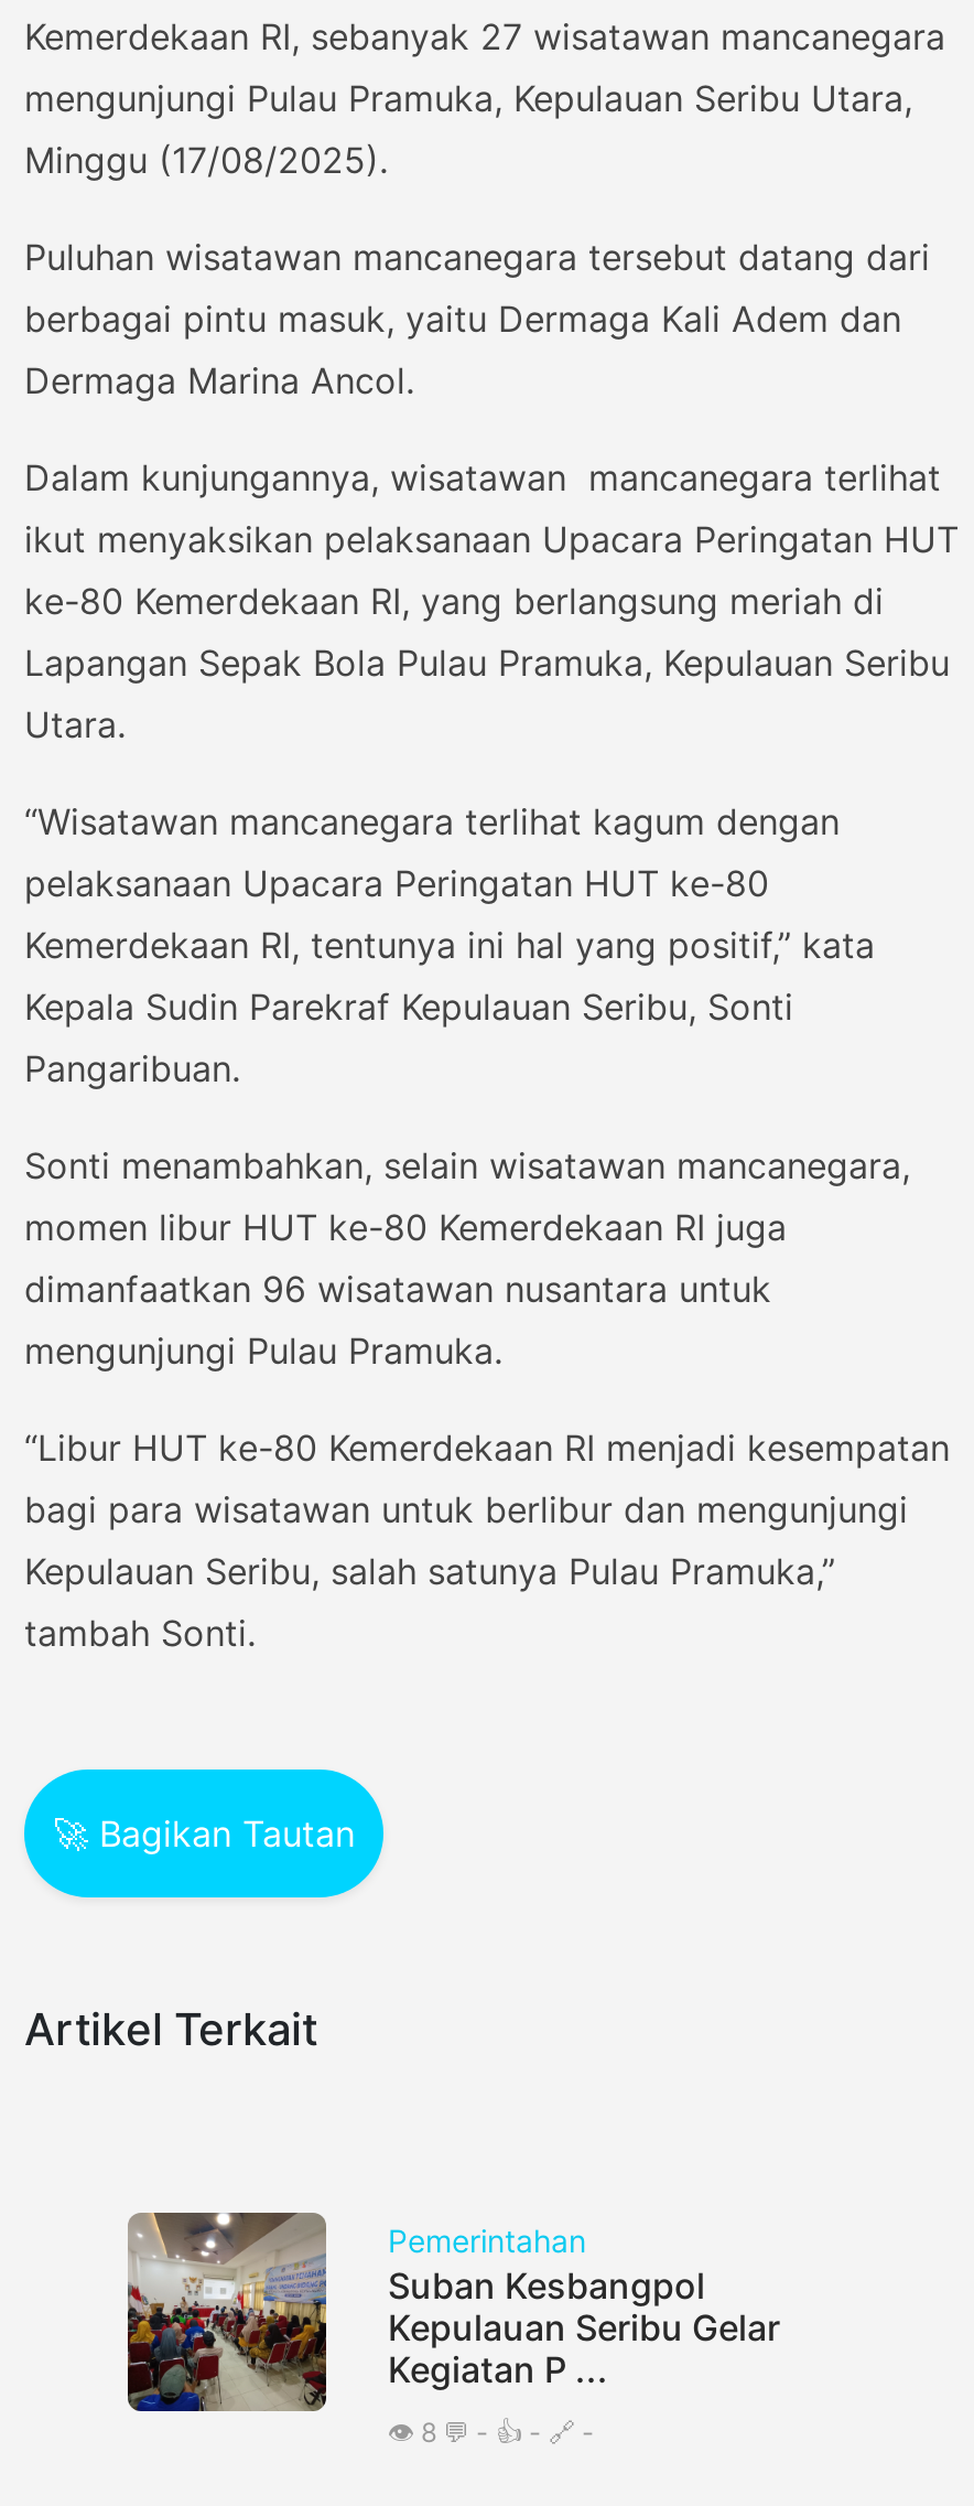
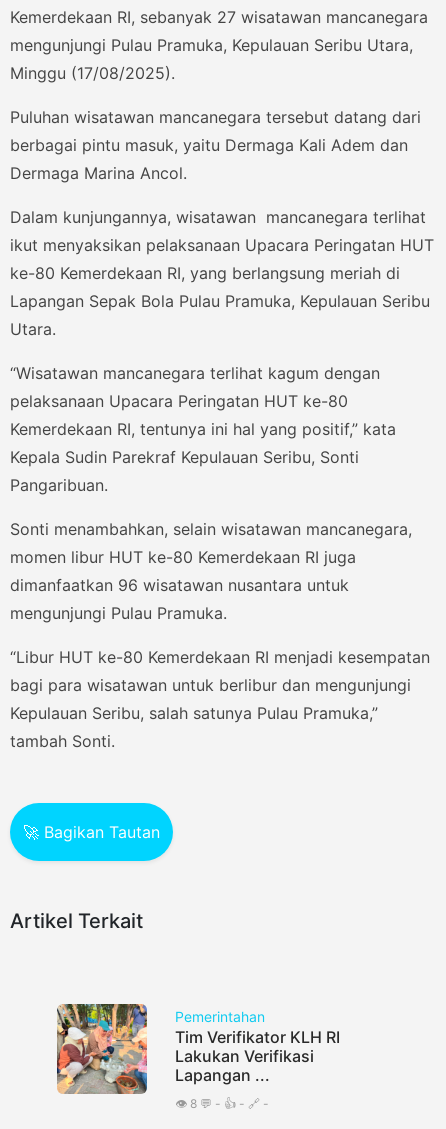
[126,2213,780,2413] [image] | Suban Kesbangpol | Kepulauan Seribu Gelar | Kegiatan P ... -> [56,1003,340,1094] [image] | Tim Verifikator KLH RI | Lakukan Verifikasi | Lapangan ...

